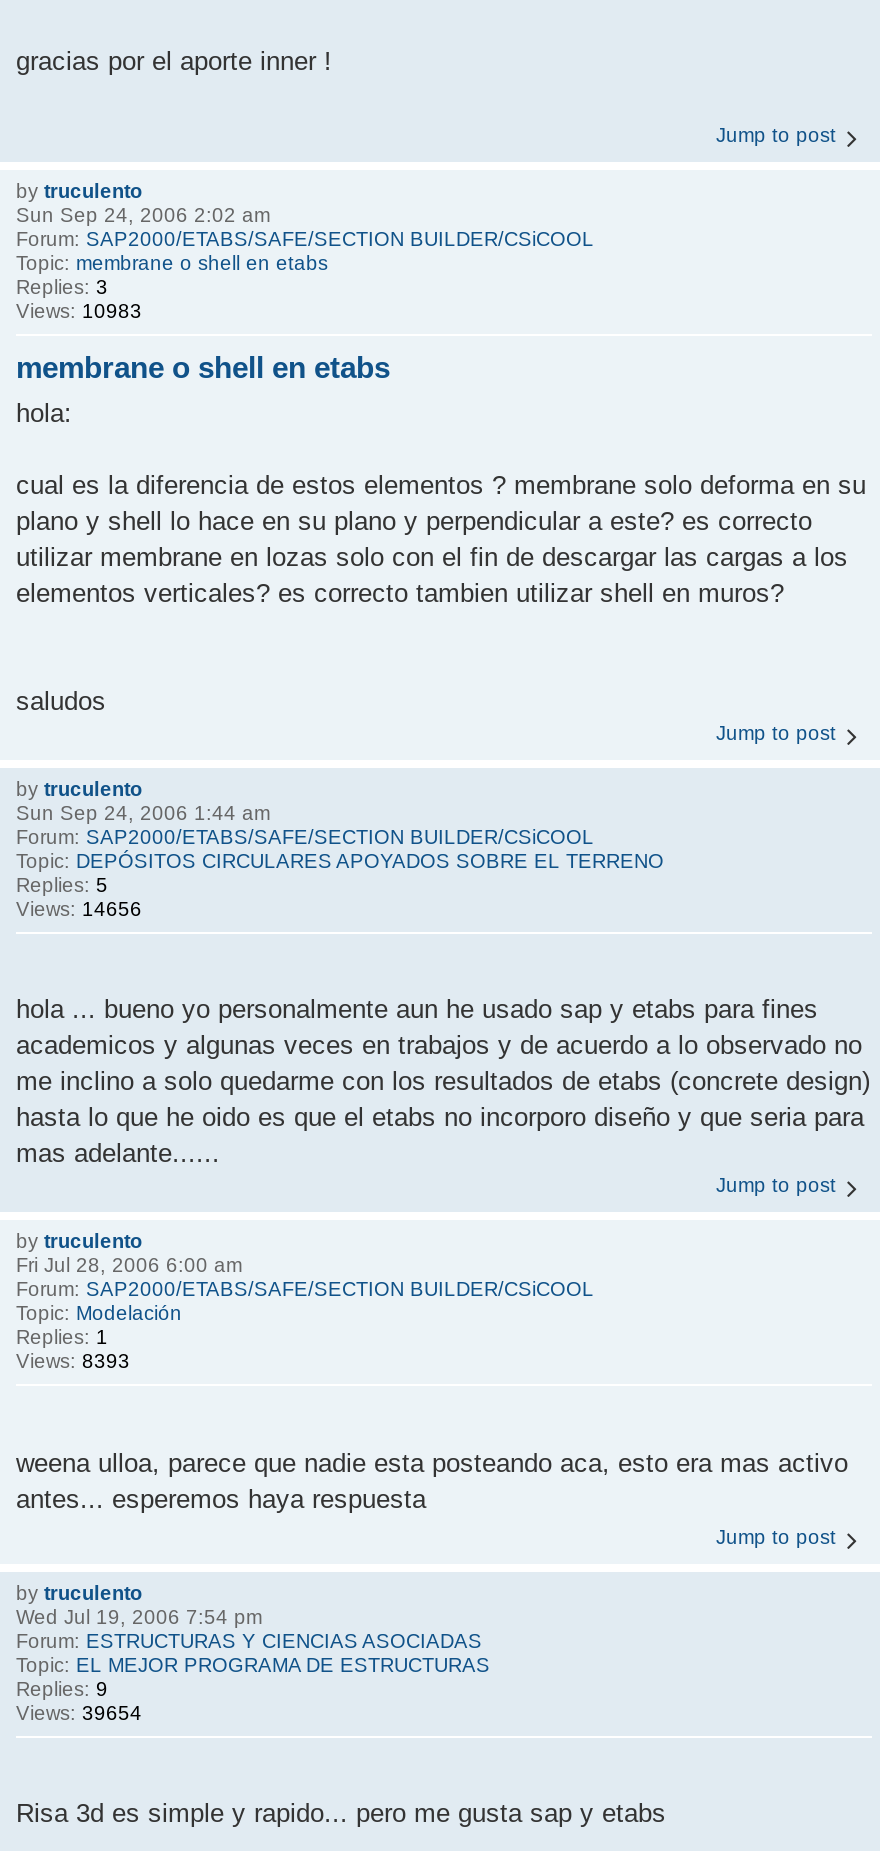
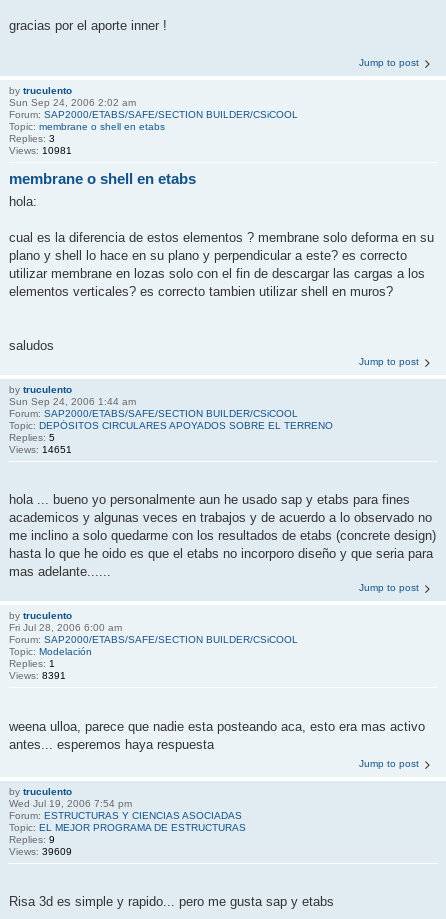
[16,300,142,322] Views: 10983 -> [9,145,72,156] Views: 10981
[16,897,142,919] Views: 14656 -> [9,443,72,454] Views: 14651
[16,1350,130,1372] Views: 8393 -> [9,670,66,681] Views: 8391
[16,1701,142,1723] Views: 39654 -> [9,845,72,856] Views: 39609

